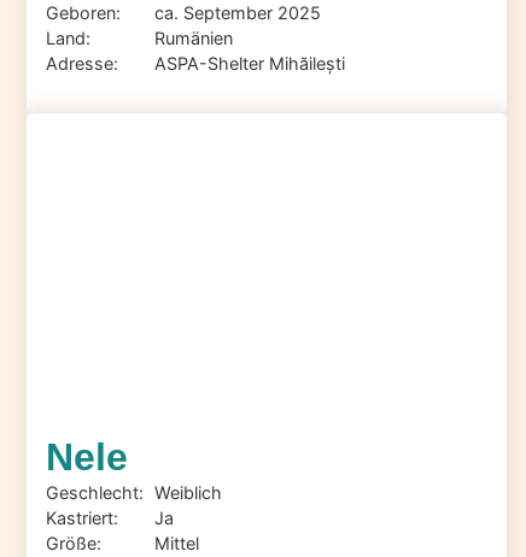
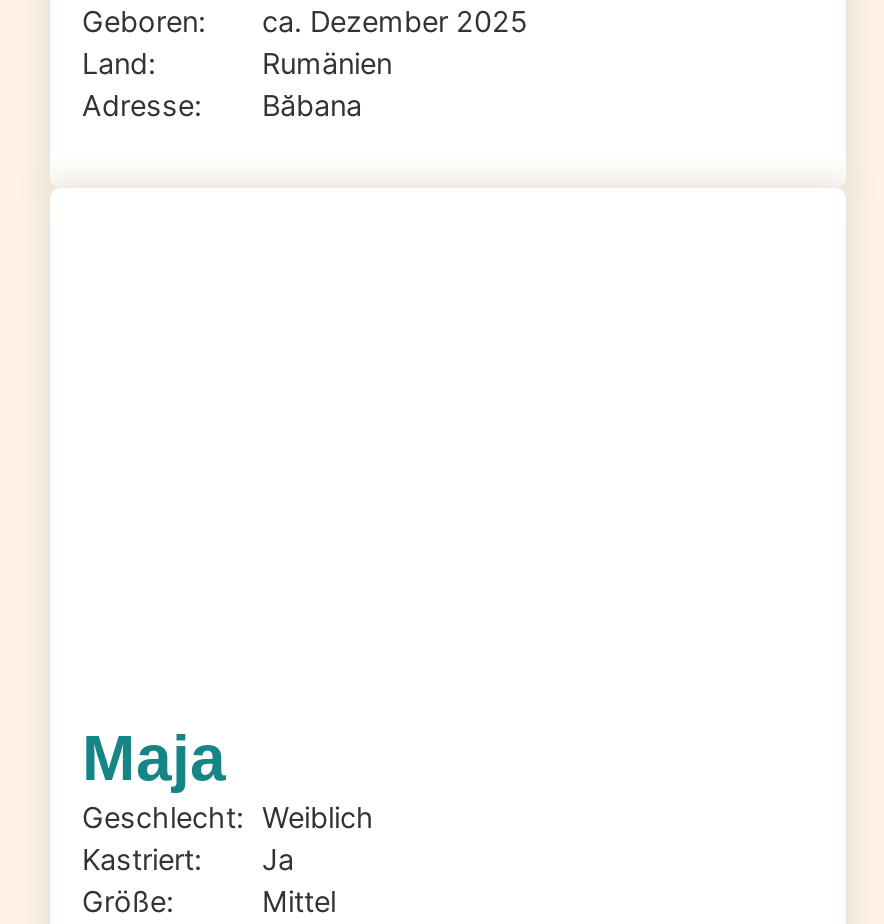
[46,2,321,23] Geboren: ca. September 2025 -> [82,4,528,38] Geboren: ca. Dezember 2025
[154,53,345,74] ASPA-Shelter Mihăilești -> [262,88,362,122] Băbana
[46,435,128,479] Nele -> [82,722,226,794] Maja

